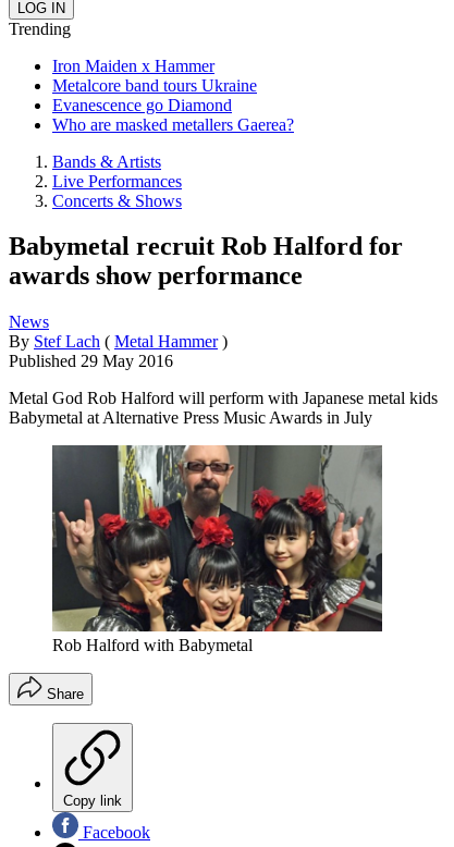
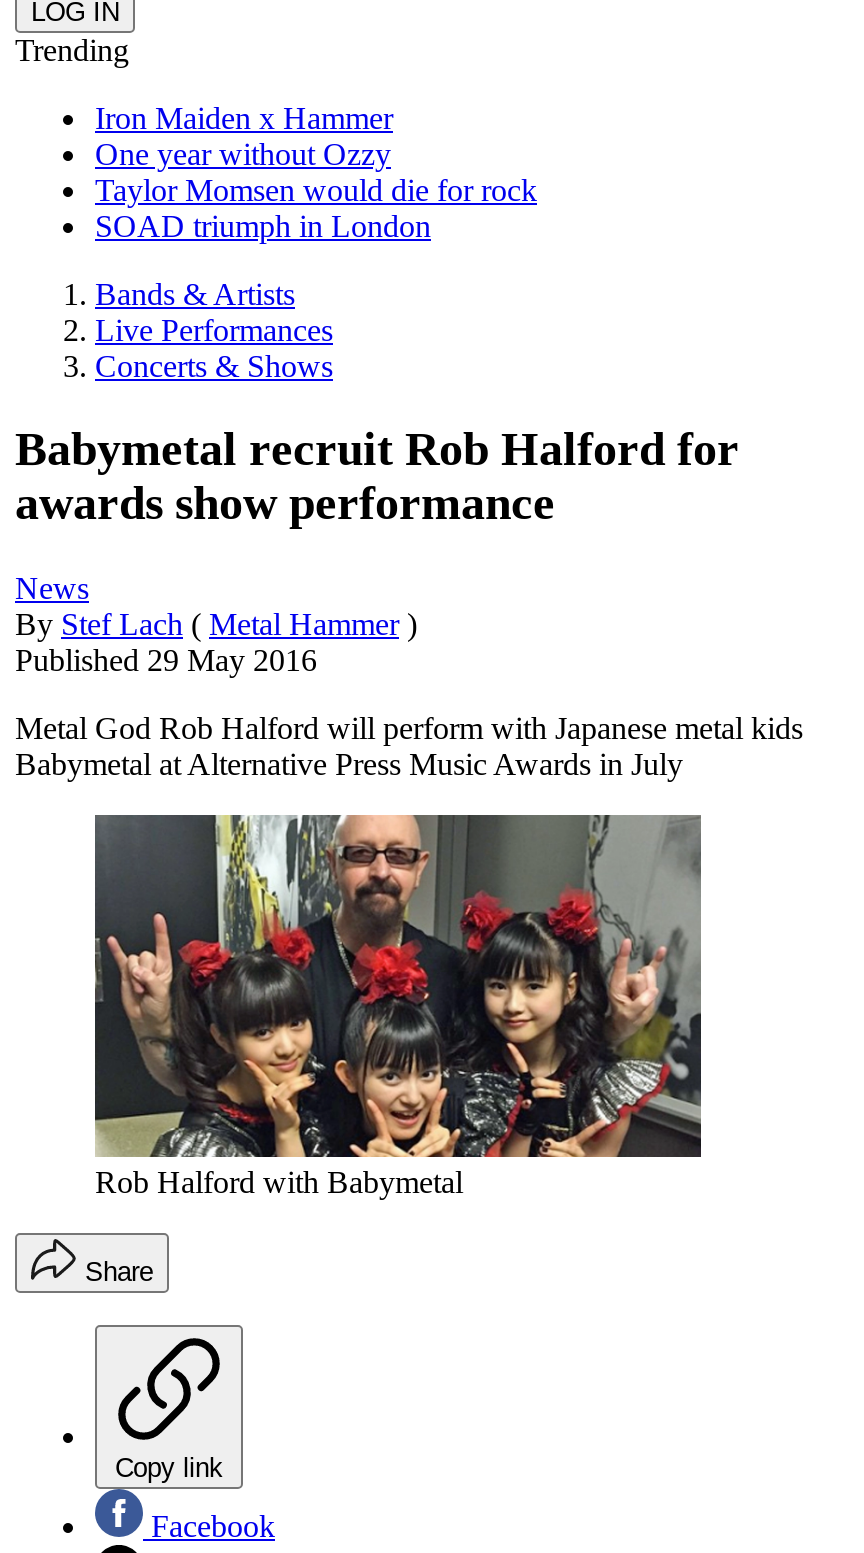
[52,76,294,133] Metalcore band tours Ukraine | Evanescence go Diamond | Who are masked metallers Gaerea? -> [95,136,537,242] One year without Ozzy | Taylor Momsen would die for rock | SOAD triumph in London

